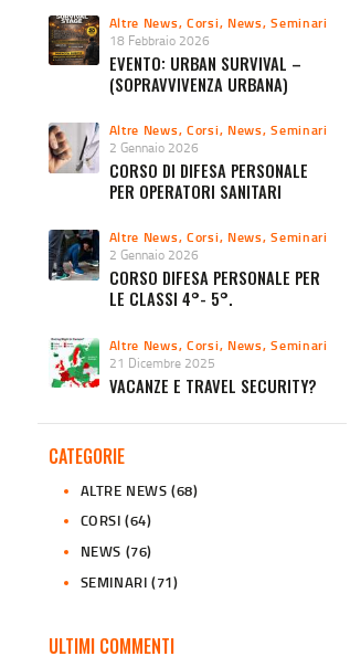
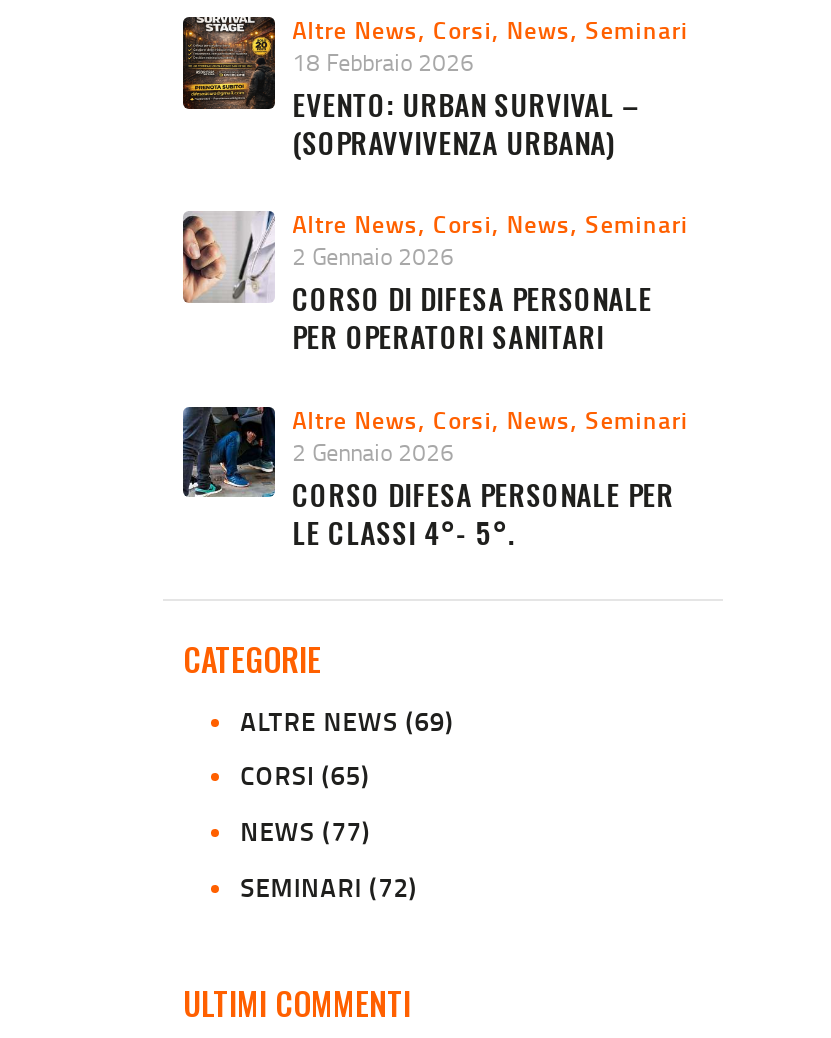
[50,335,328,397] [image] | Altre News, Corsi, News, Seminari | 21 Dicembre 2025 | VACANZE E TRAVEL SECURITY? -> none
[80,480,198,500] ALTRE NEWS (68) -> [240,702,454,738] ALTRE NEWS (69)
[80,511,152,531] CORSI (64) -> [240,757,370,793] CORSI (65)
[80,541,152,561] NEWS (76) -> [240,813,371,849] NEWS (77)
[80,572,178,592] SEMINARI (71) -> [240,869,418,905] SEMINARI (72)

